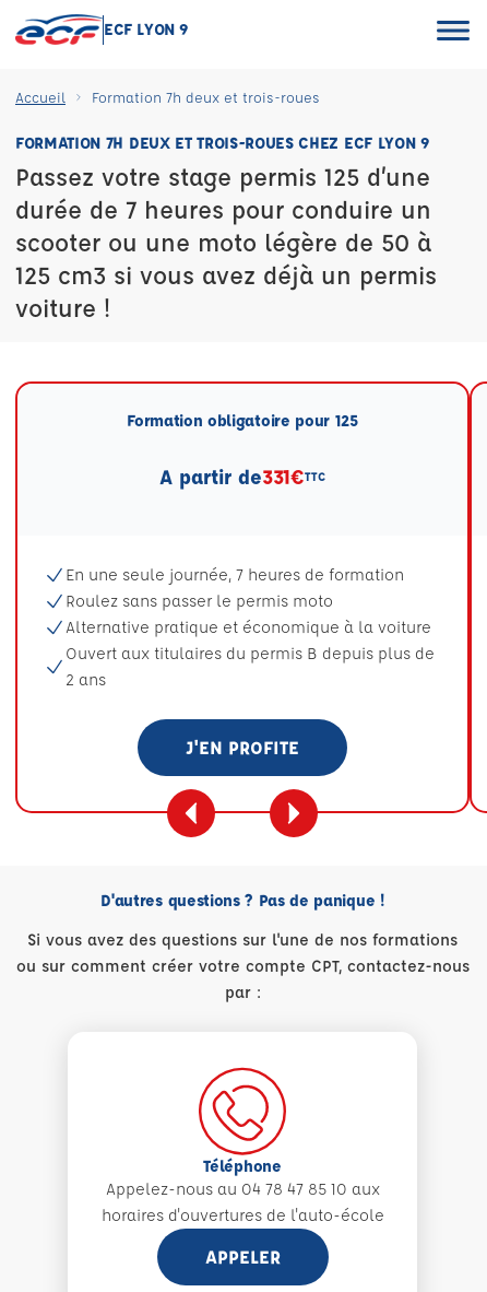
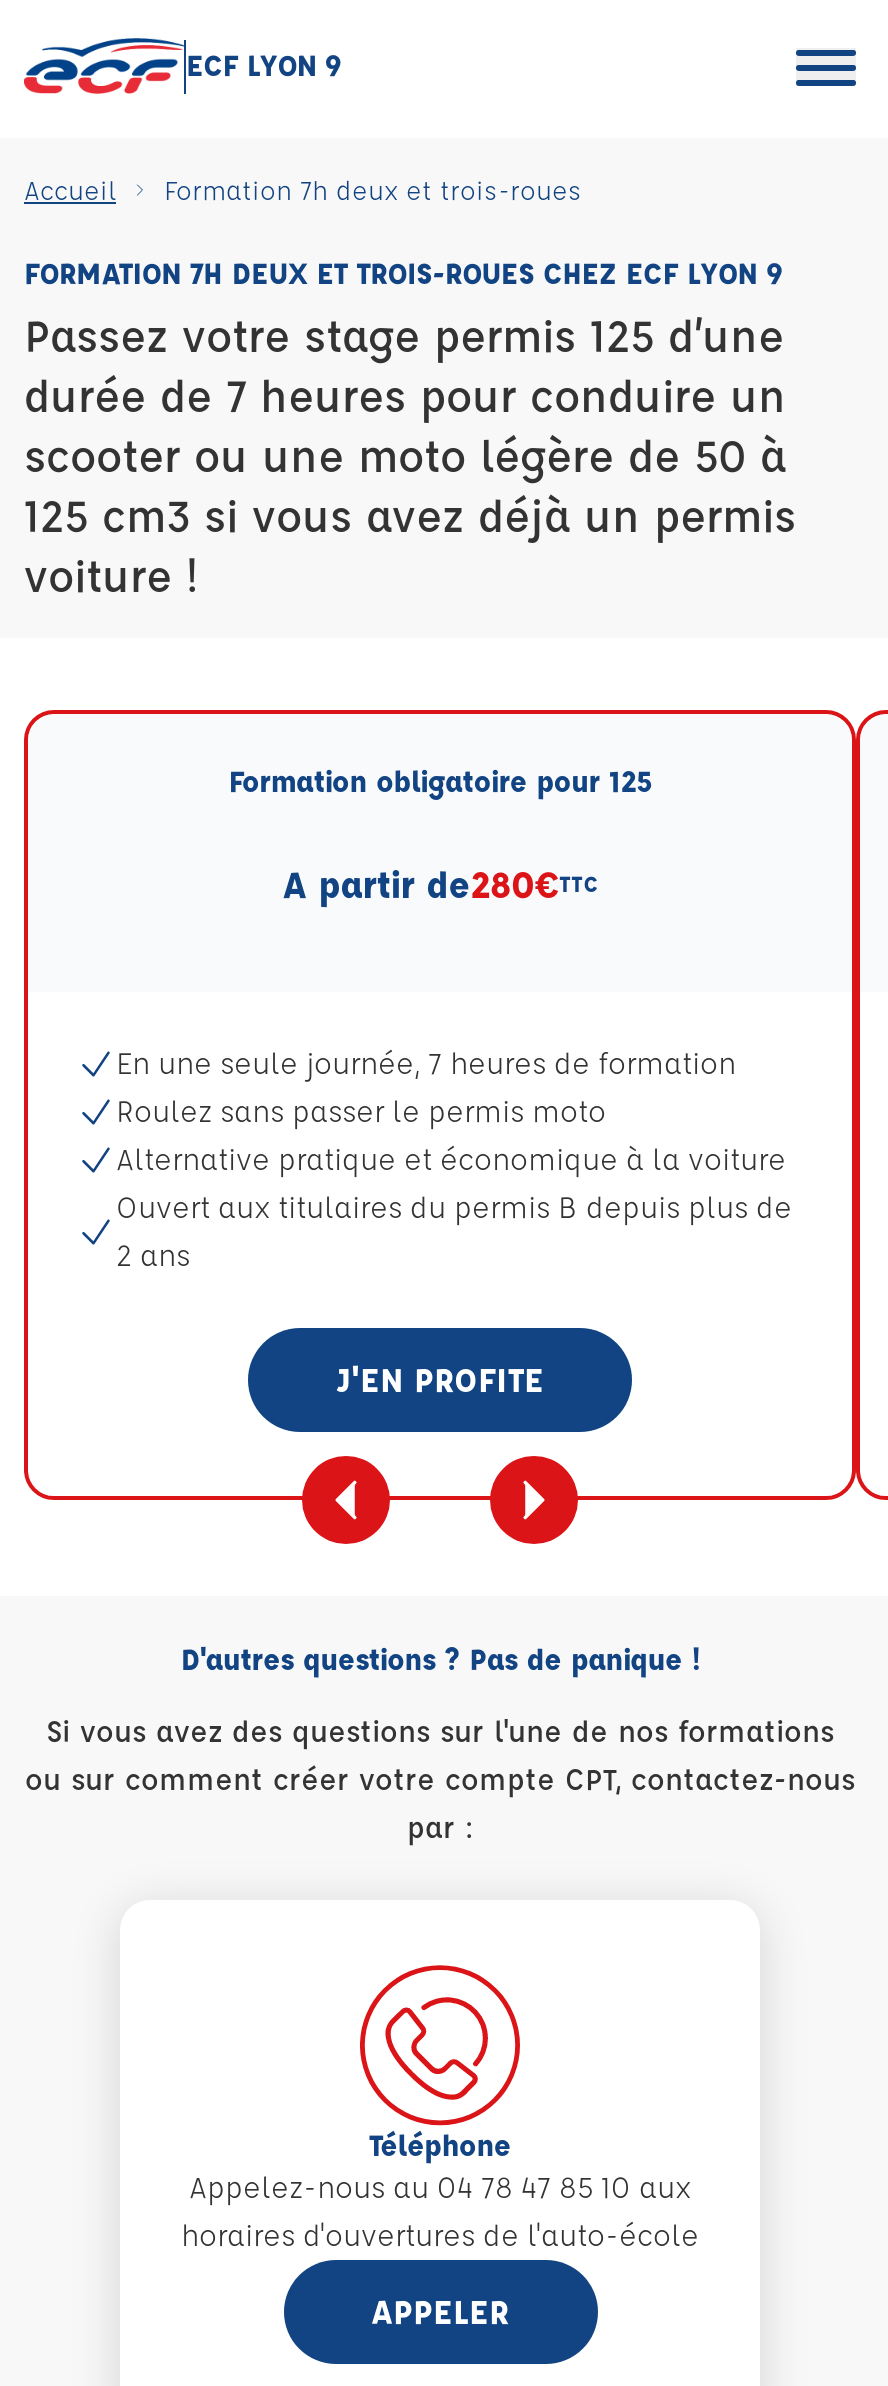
[160,463,325,490] A partir de331€TTC -> [283,860,597,908] A partir de280€TTC

